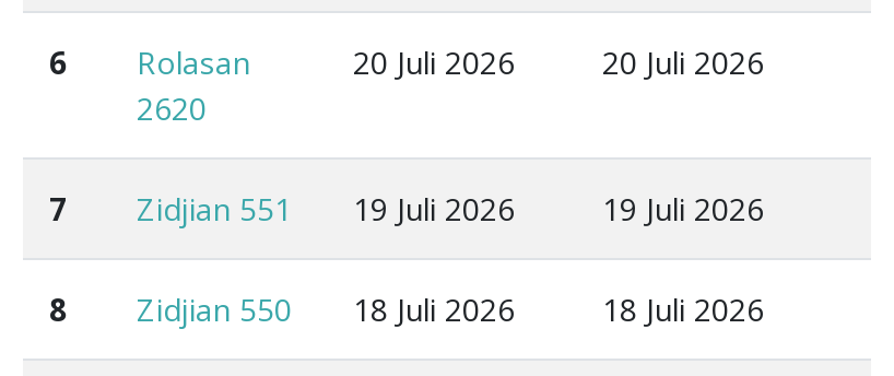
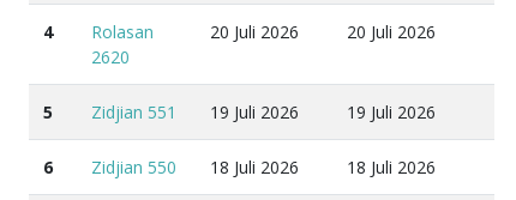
[49,42,250,83] 6 Rolasan -> [43,20,154,43] 4 Rolasan
[49,188,515,230] 7 Zidjian 551 19 Juli 2026 -> [43,101,299,123] 5 Zidjian 551 19 Juli 2026
[49,289,515,330] 8 Zidjian 550 18 Juli 2026 -> [43,156,299,178] 6 Zidjian 550 18 Juli 2026

